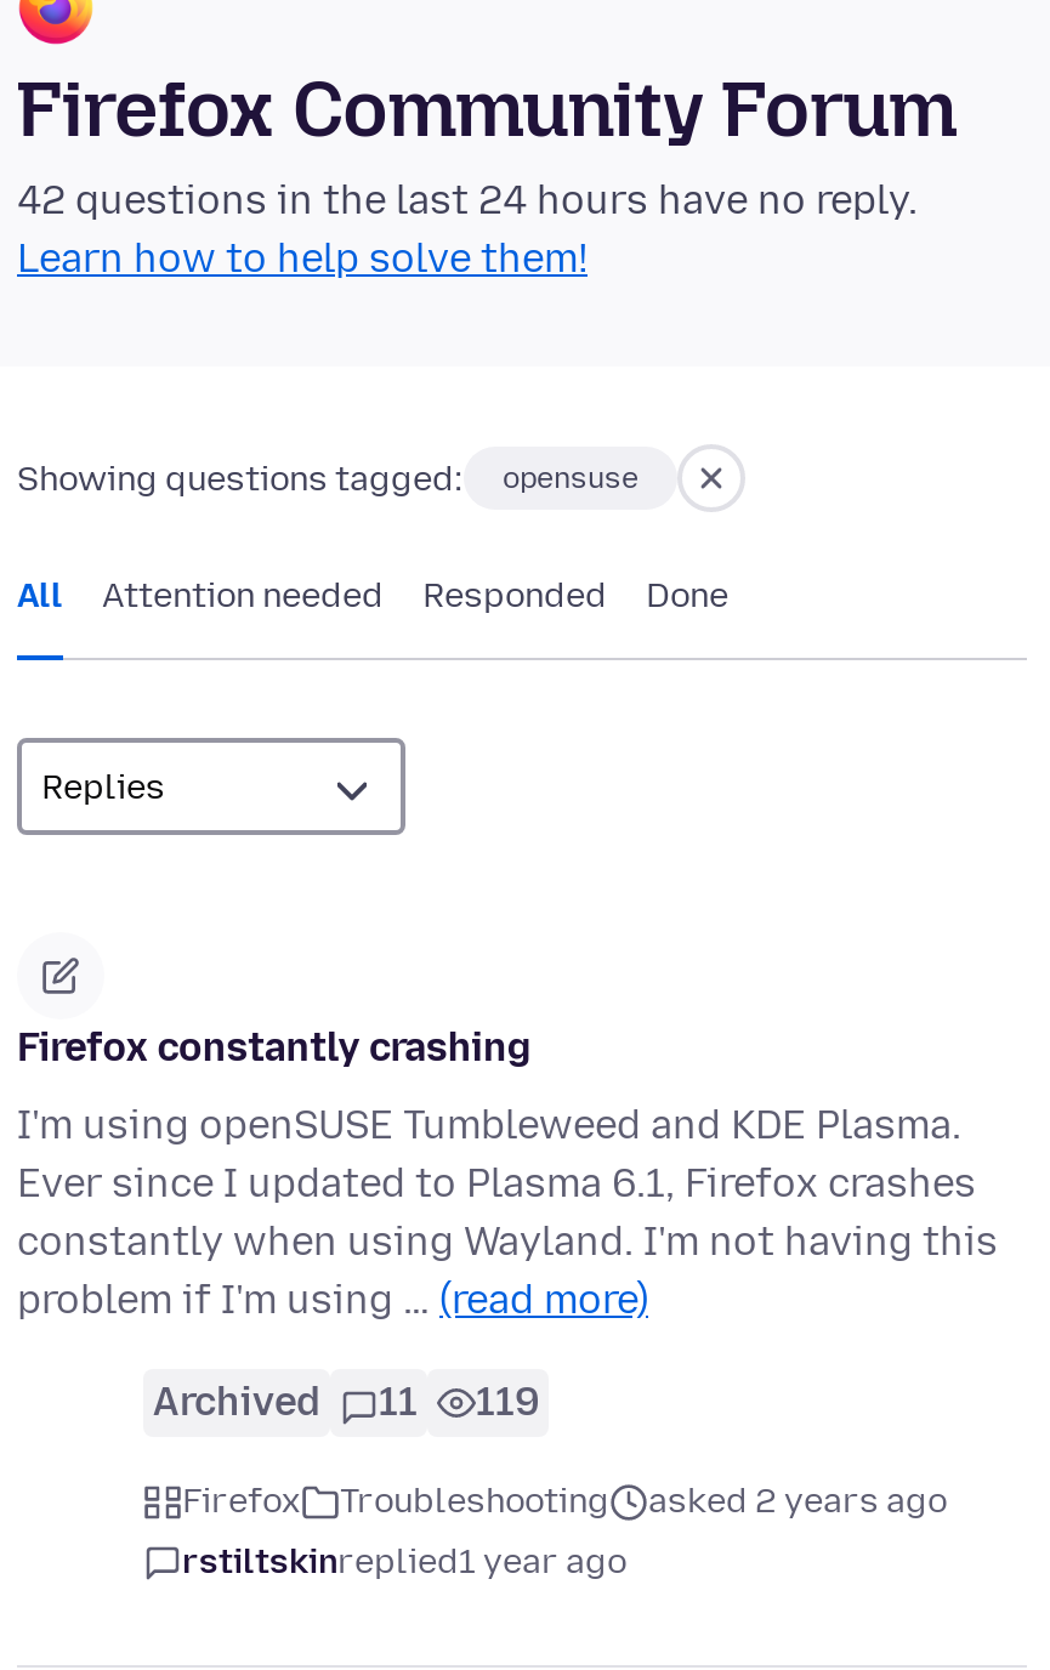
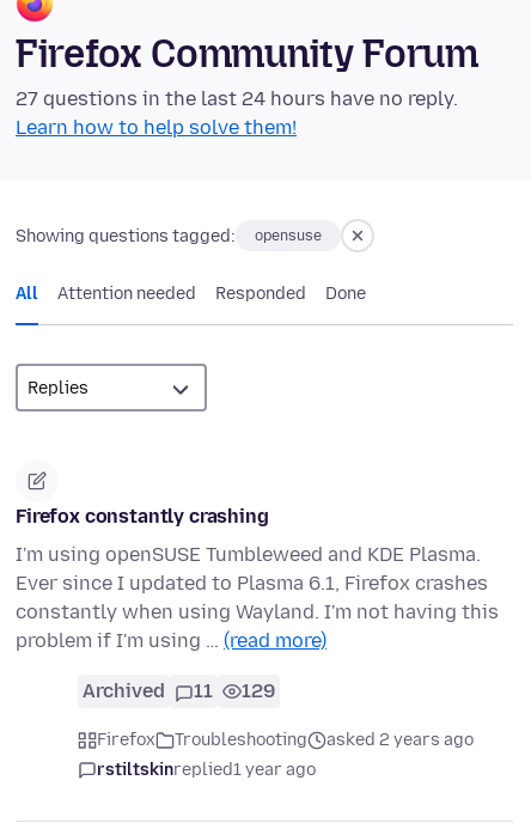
[17,178,918,225] 42 questions in the last 24 hours have no reply. -> [16,88,458,111] 27 questions in the last 24 hours have no reply.
[153,1380,539,1426] Archived 11 119 -> [83,680,275,703] Archived 11 129

